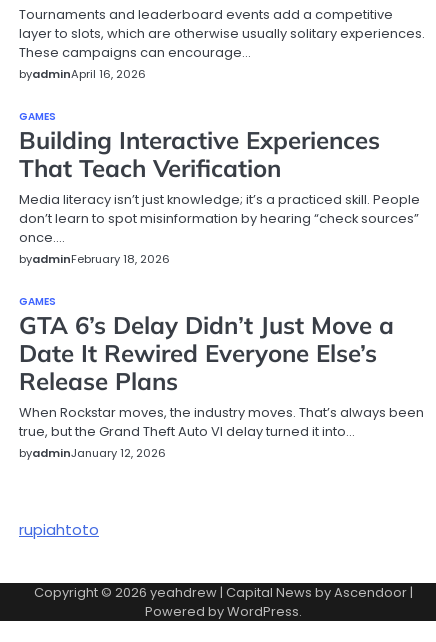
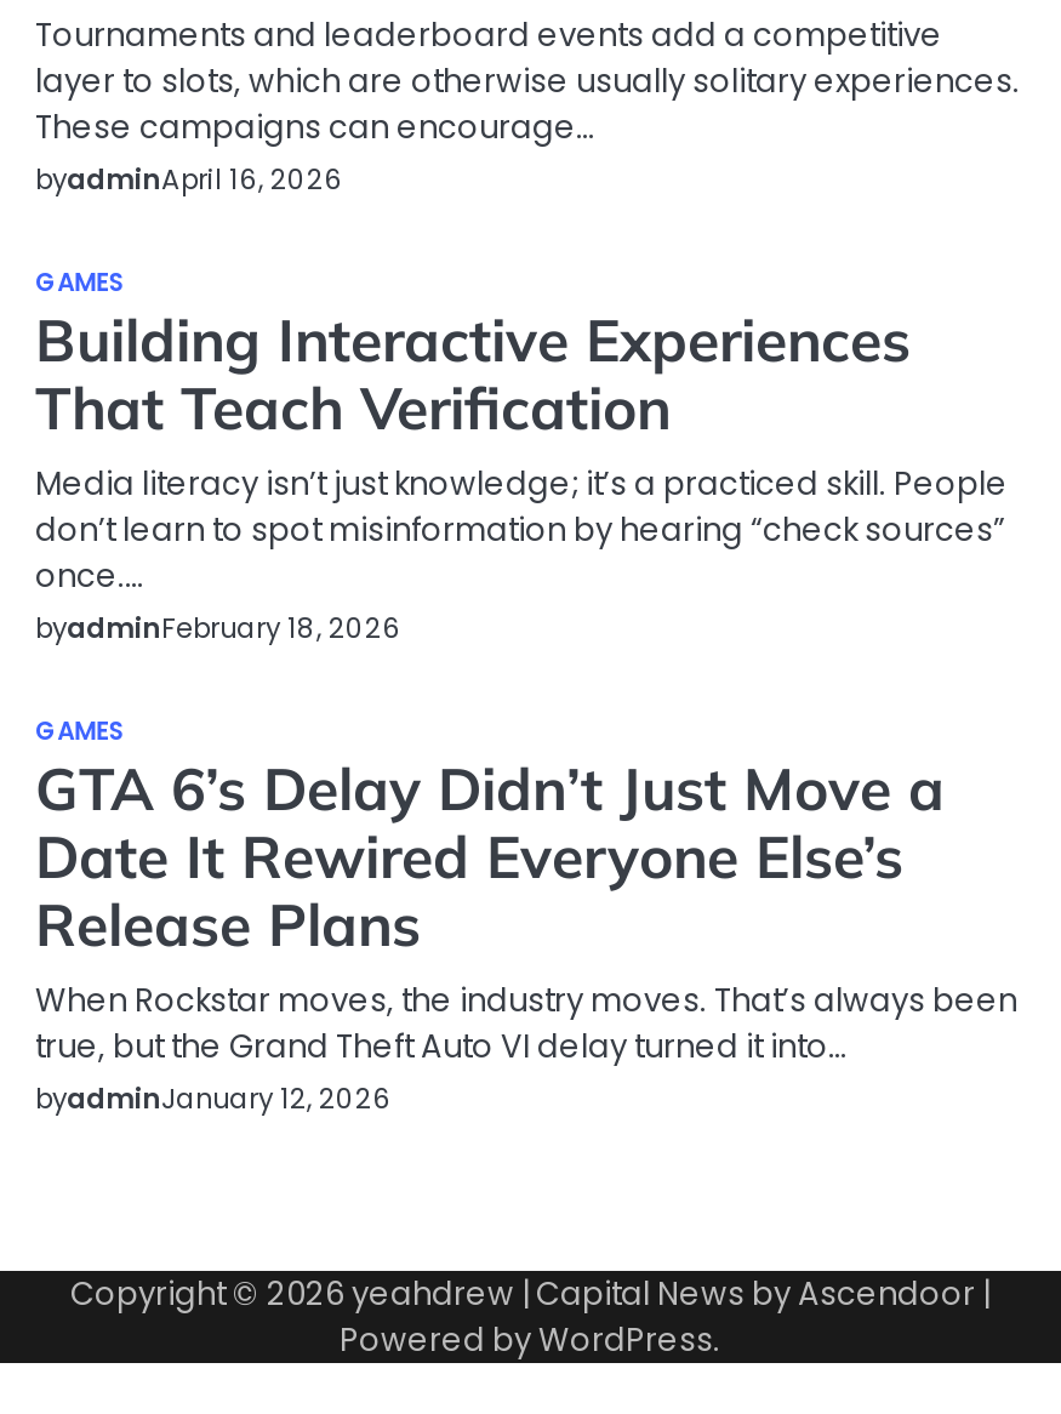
[19,519,99,540] rupiahtoto -> none

